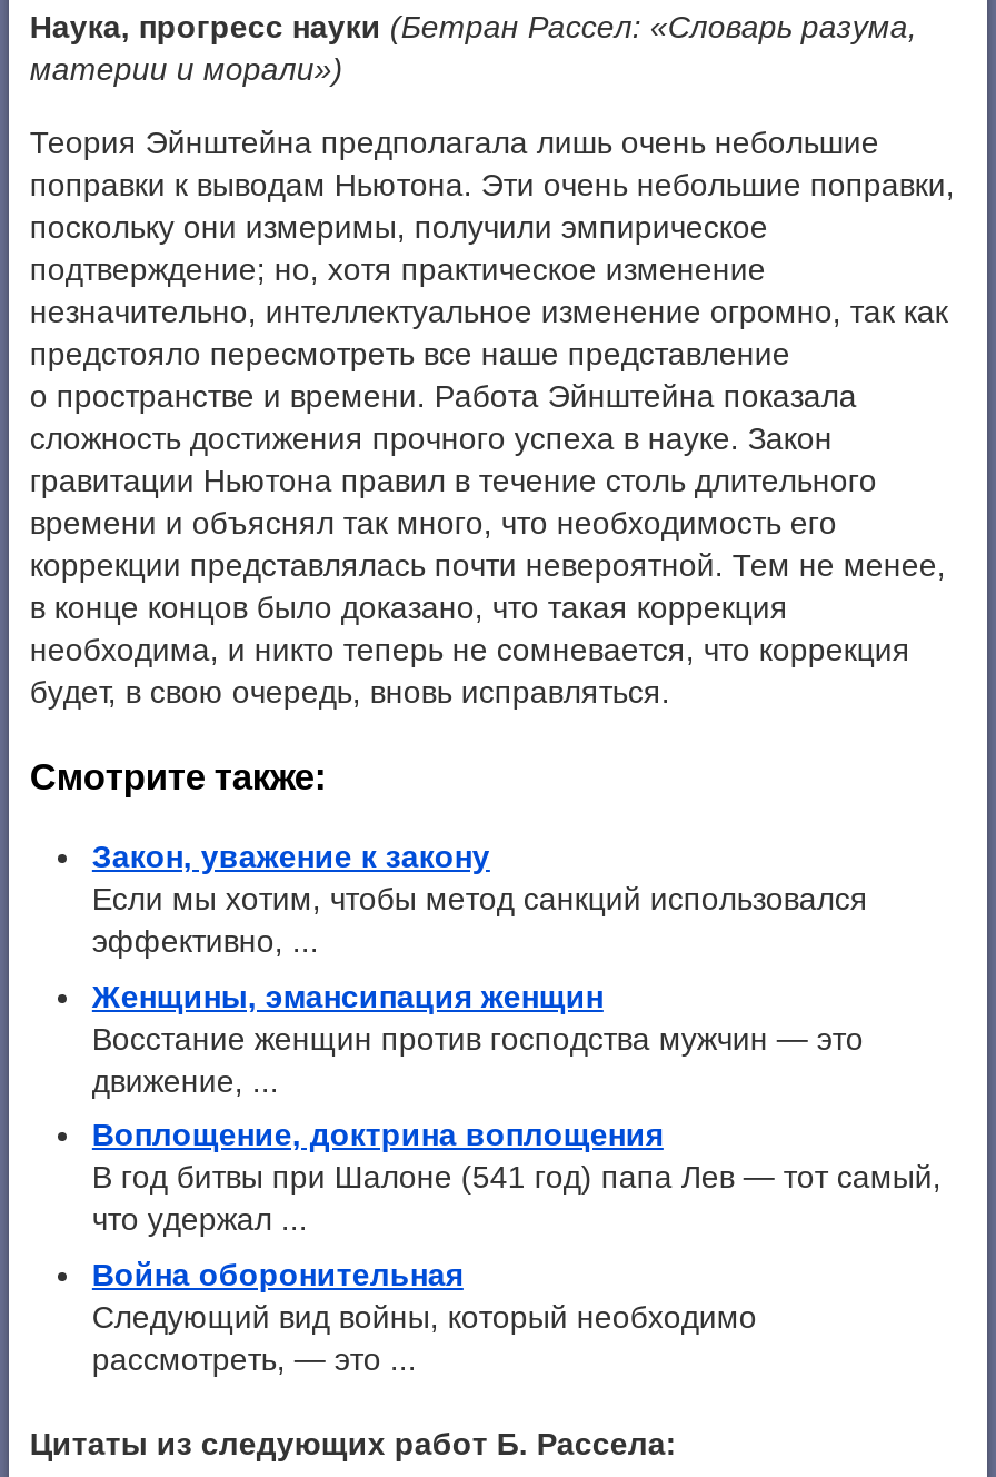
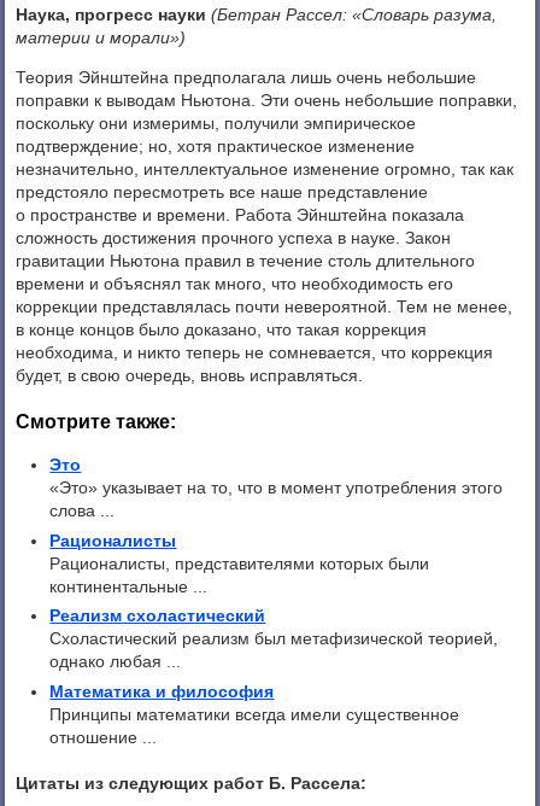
[92,839,868,959] Закон, уважение к закону | Если мы хотим, чтобы метод санкций использовался | эффективно, ... -> [50,455,503,520] Это | «Это» указывает на то, что в момент употребления этого | слова ...
[92,978,863,1098] Женщины, эмансипация женщин | Восстание женщин против господства мужчин — это | движение, ... -> [50,530,430,596] Рационалисты | Рационалисты, представителями которых были | континентальные ...
[92,1117,941,1237] Воплощение, доктрина воплощения | В год битвы при Шалоне (541 год) папа Лев — тот самый, | что удержал ... -> [50,606,498,671] Реализм схоластический | Схоластический реализм был метафизической теорией, | однако любая ...
[92,1256,757,1376] Война оборонительная | Следующий вид войны, который необходимо | рассмотреть, — это ... -> [50,681,460,747] Математика и философия | Принципы математики всегда имели существенное | отношение ...

